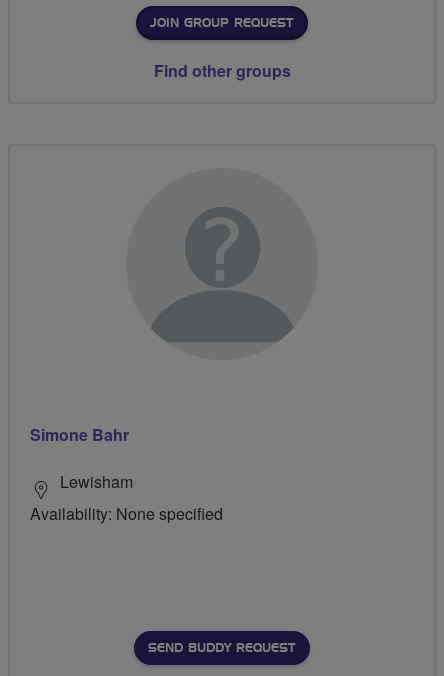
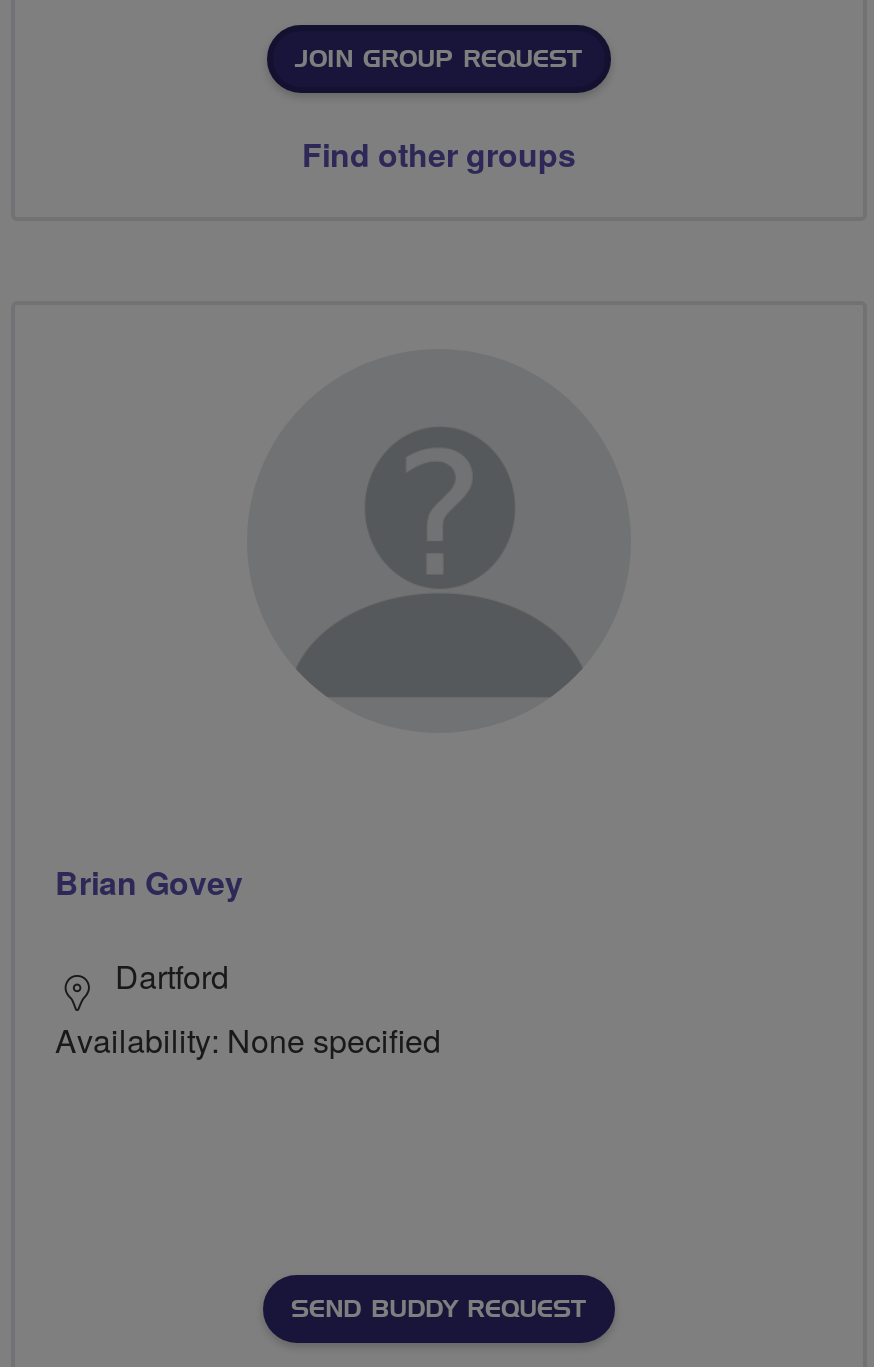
[30,423,129,446] Simone Bahr -> [55,859,243,905] Brian Govey
[60,470,133,493] Lewisham -> [115,953,229,999] Dartford

